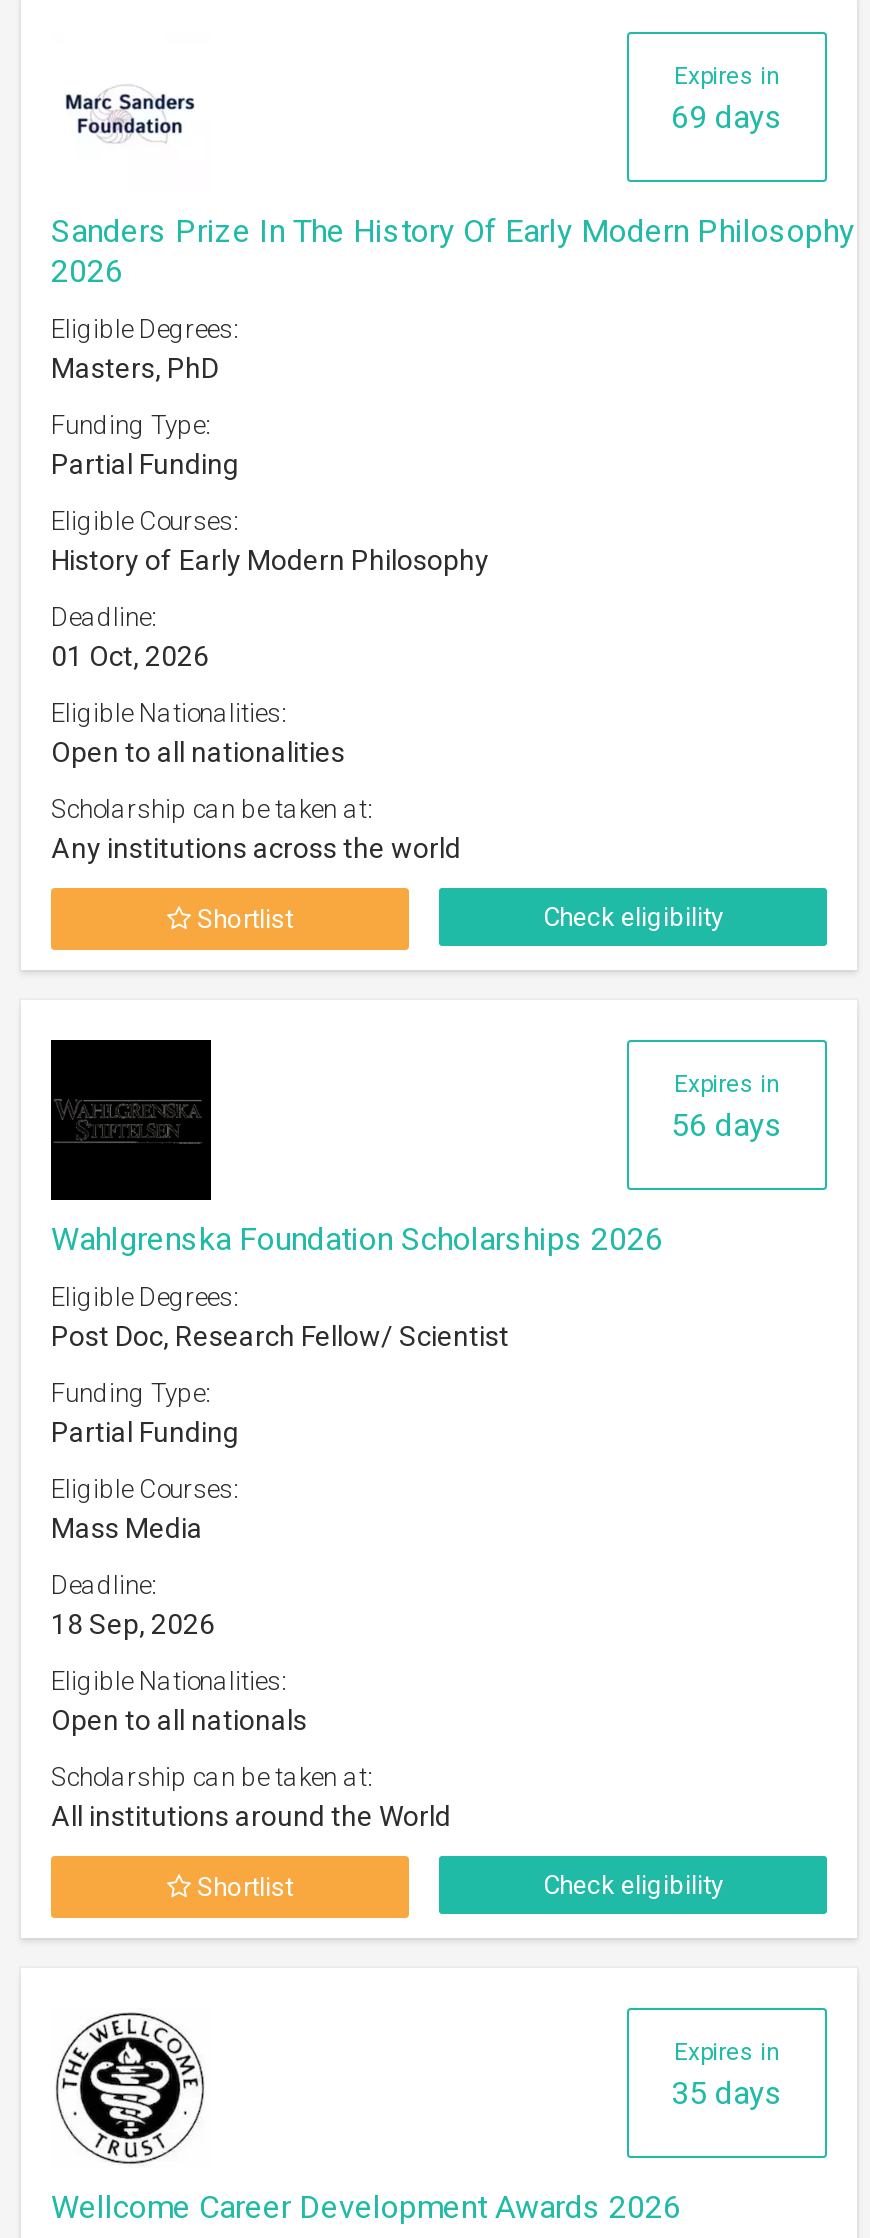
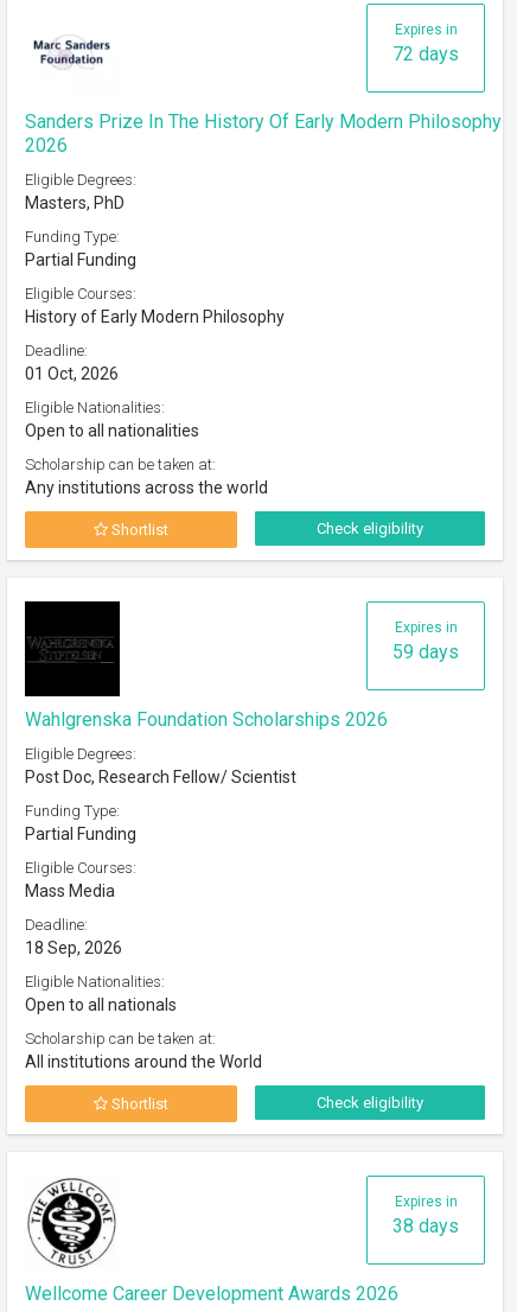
[671,98,783,136] 69 days -> [392,43,459,65] 72 days
[671,1106,783,1144] 56 days -> [392,641,459,663] 59 days
[671,2074,783,2112] 35 days -> [392,1215,459,1237] 38 days

